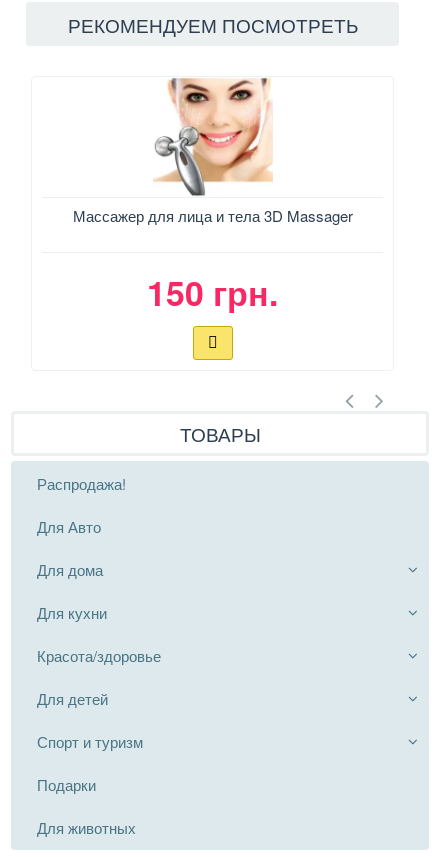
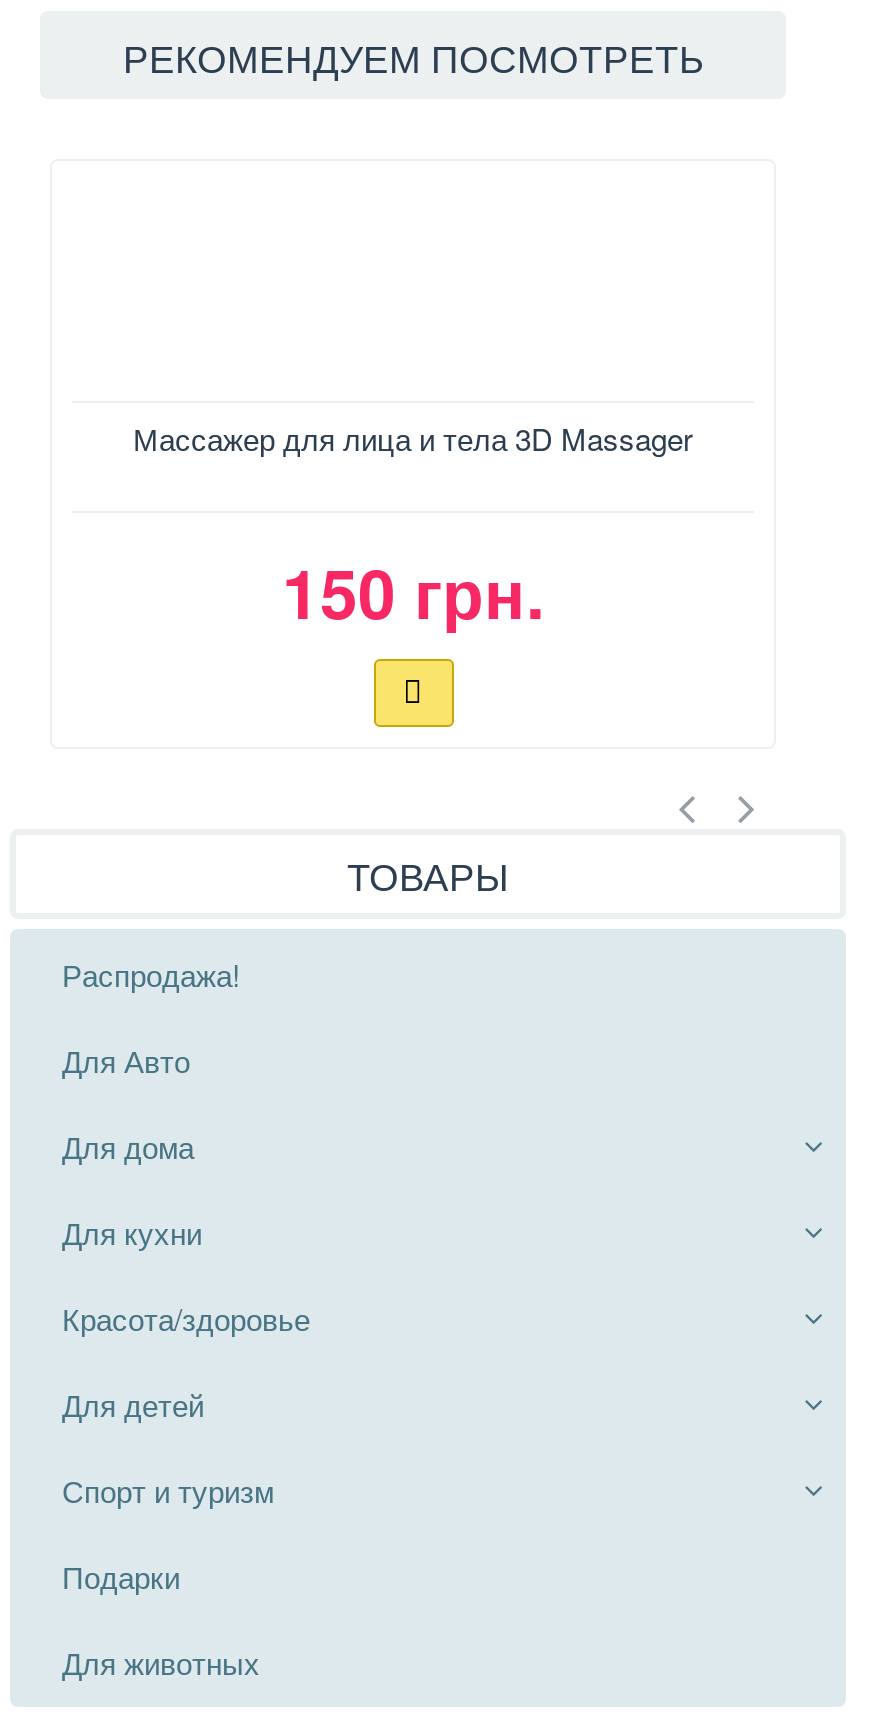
[153,77,274,197] [image] -> none

